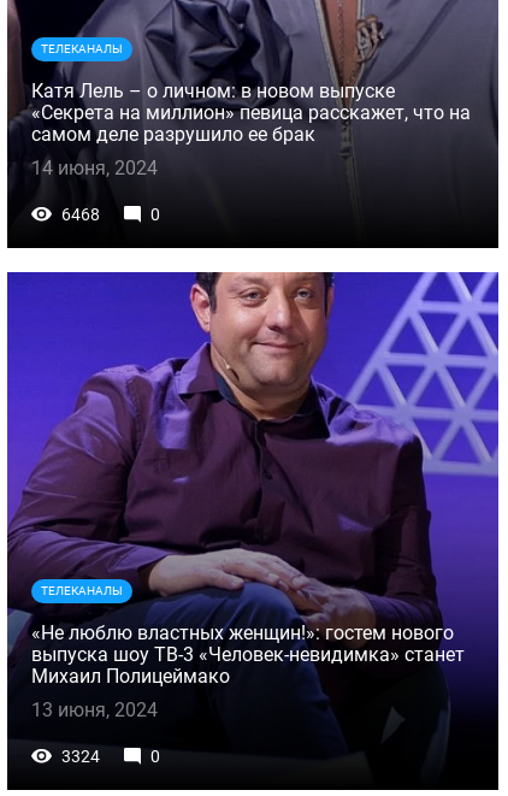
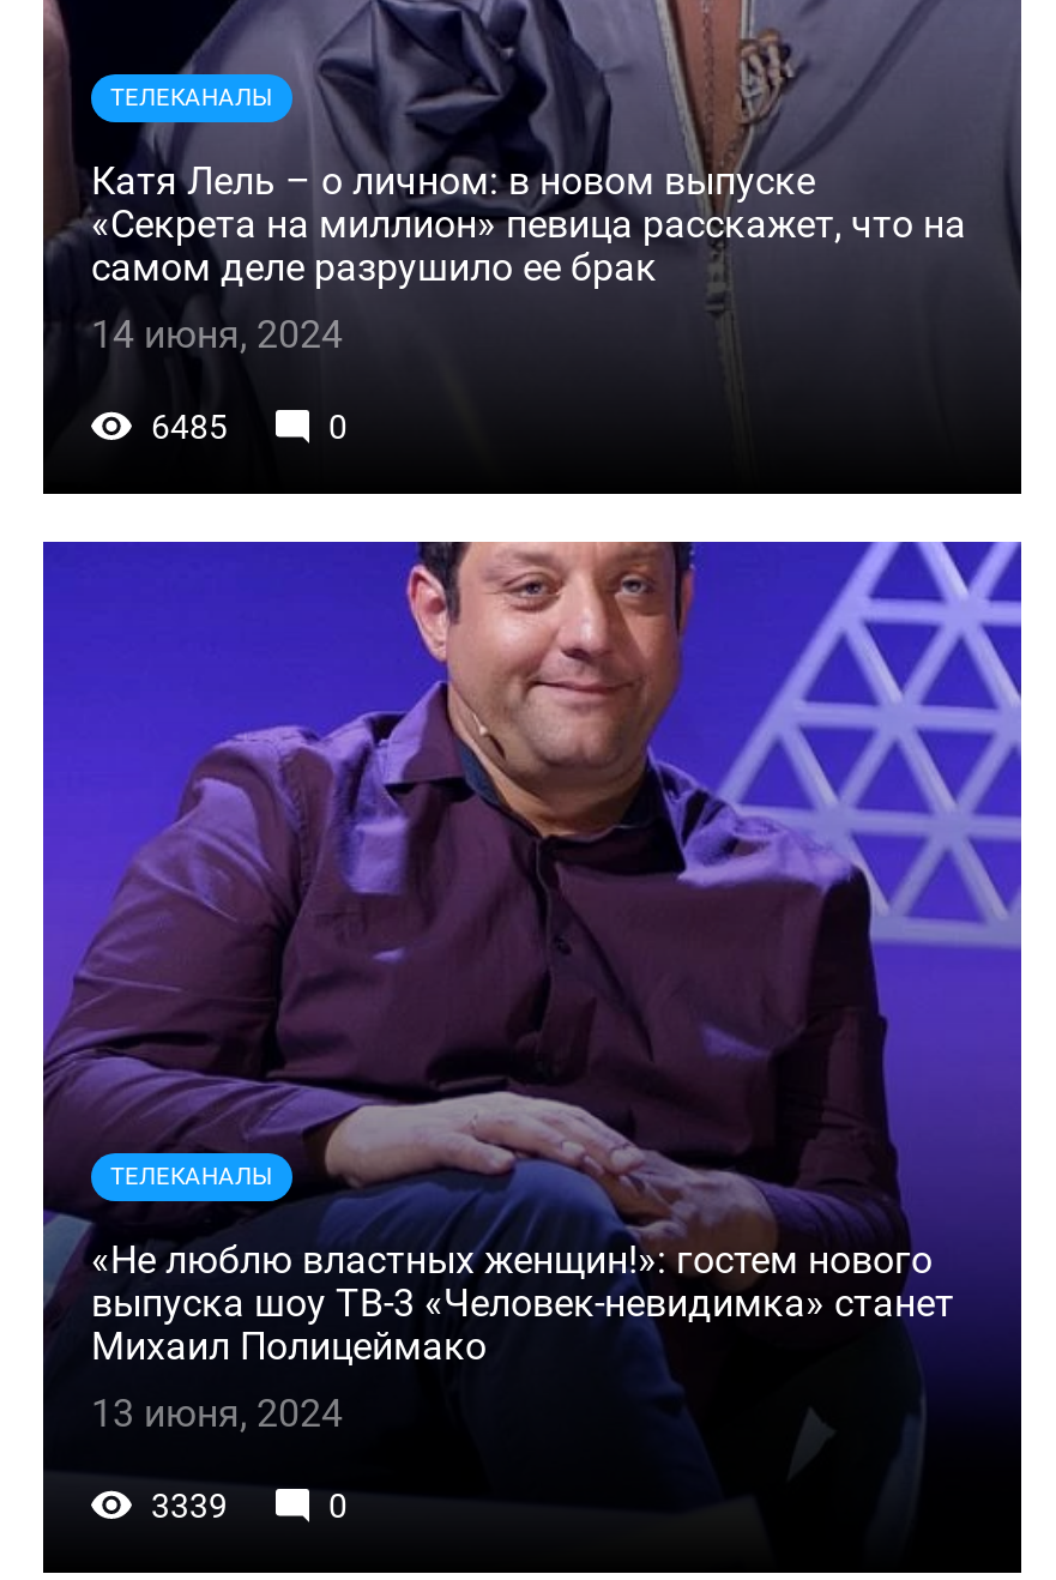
[61,204,100,224] 6468 -> [151,407,228,445] 6485
[61,746,100,766] 3324 -> [151,1486,228,1524] 3339

